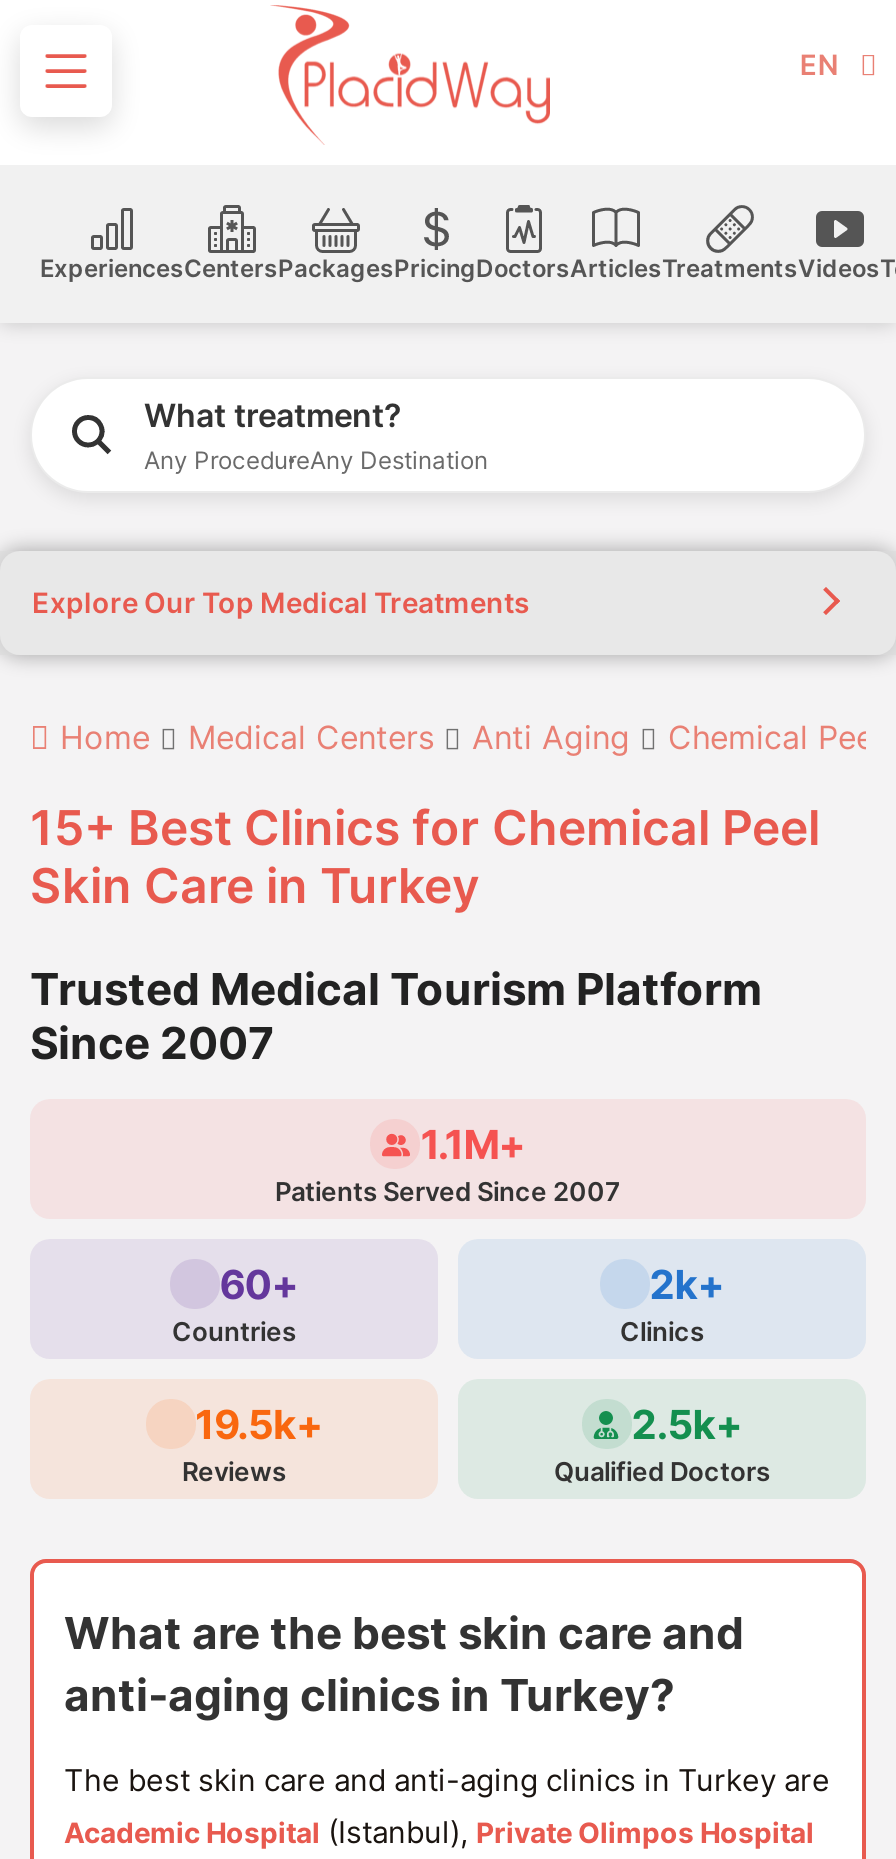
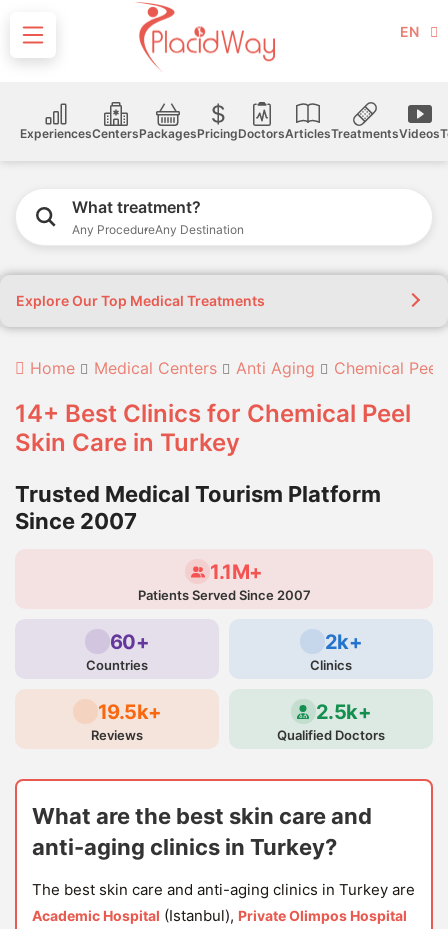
[30,799,820,857] 15+ Best Clinics for Chemical Peel -> [15,399,411,428] 14+ Best Clinics for Chemical Peel

